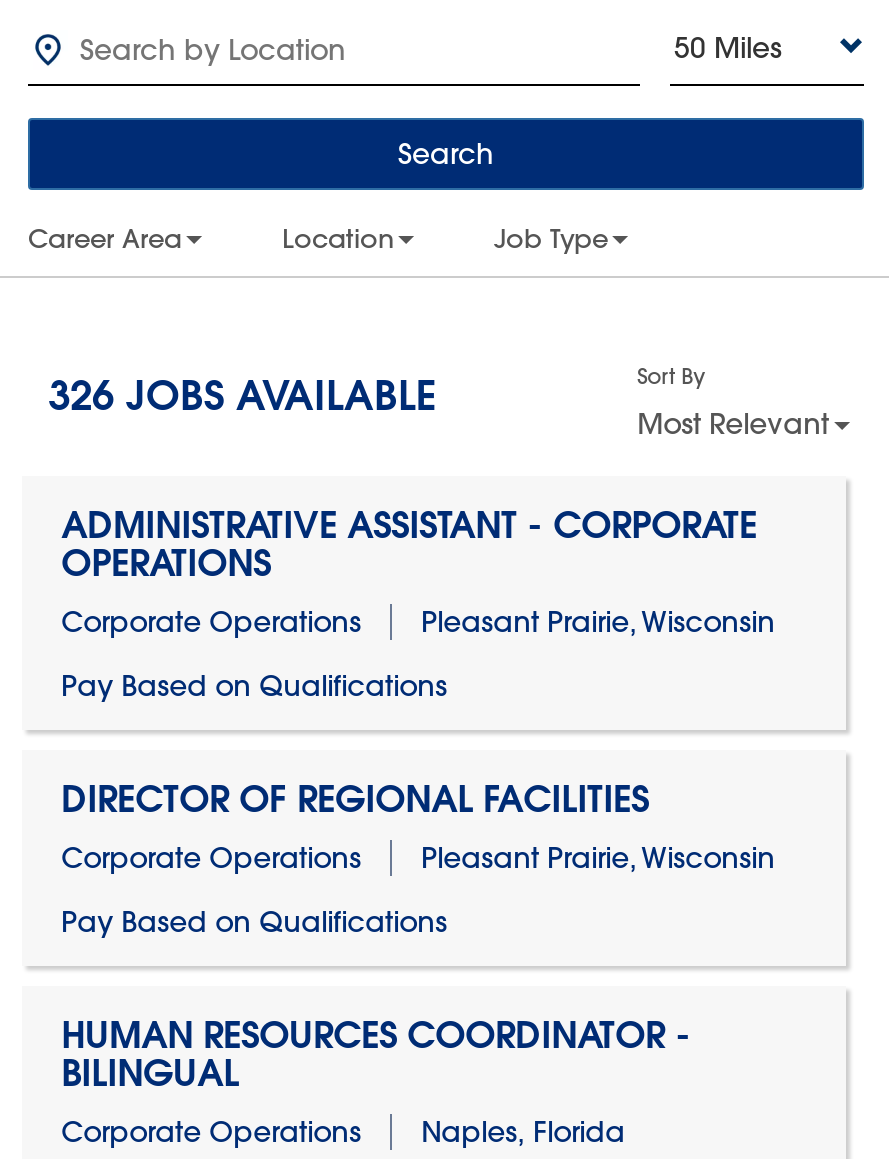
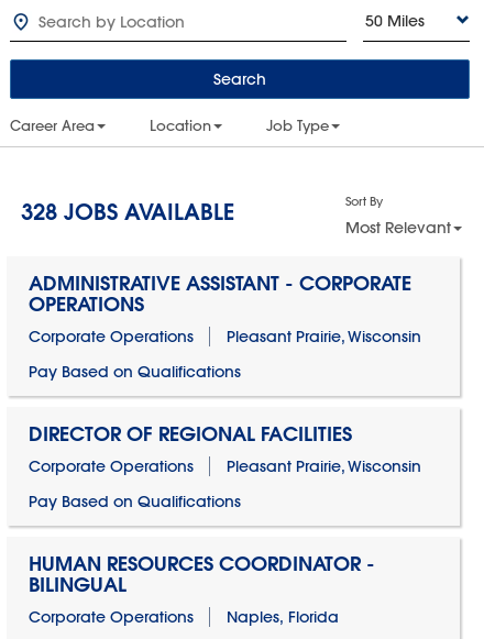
[48,368,436,420] 326 JOBS AVAILABLE -> [21,197,234,225] 328 JOBS AVAILABLE

